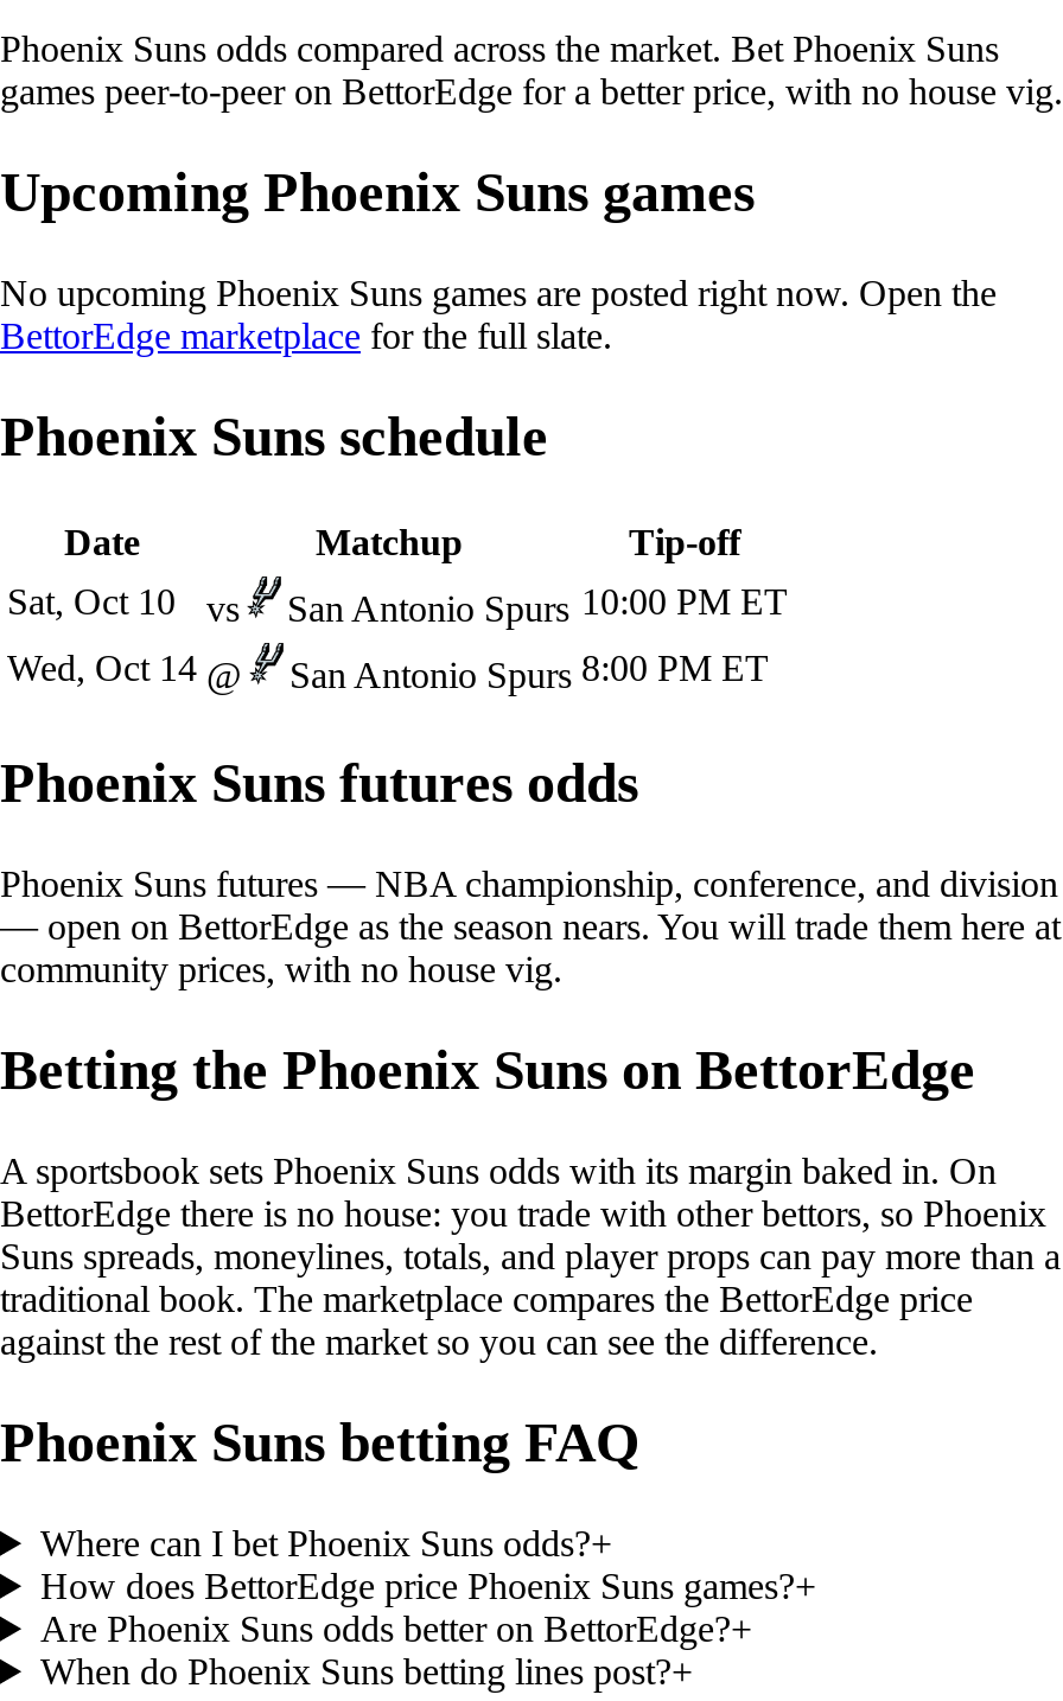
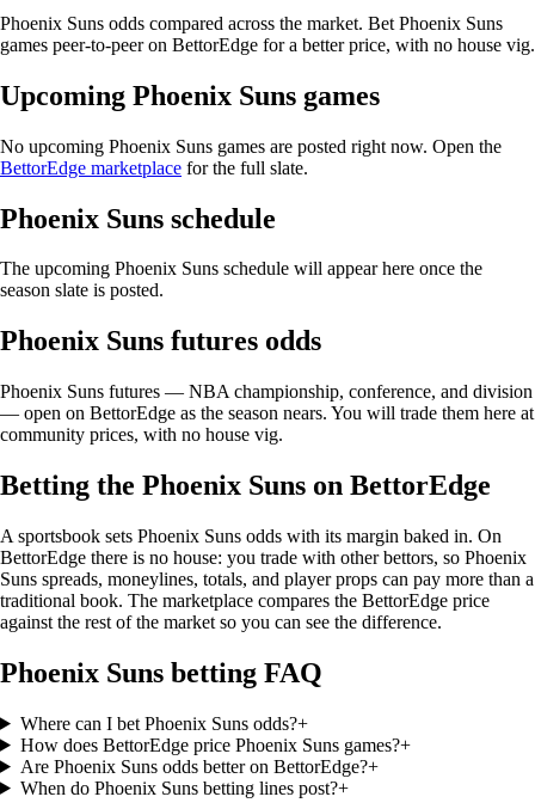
[7,523,788,696] Date | Matchup | Tip-off | Sat, Oct 10 | vs | San Antonio Spurs 10:00 PM ET | Wed, Oct 14 @ | San Antonio Spurs 8:00 PM ET -> [0,259,482,300] The upcoming Phoenix Suns schedule will appear here once the | season slate is posted.

